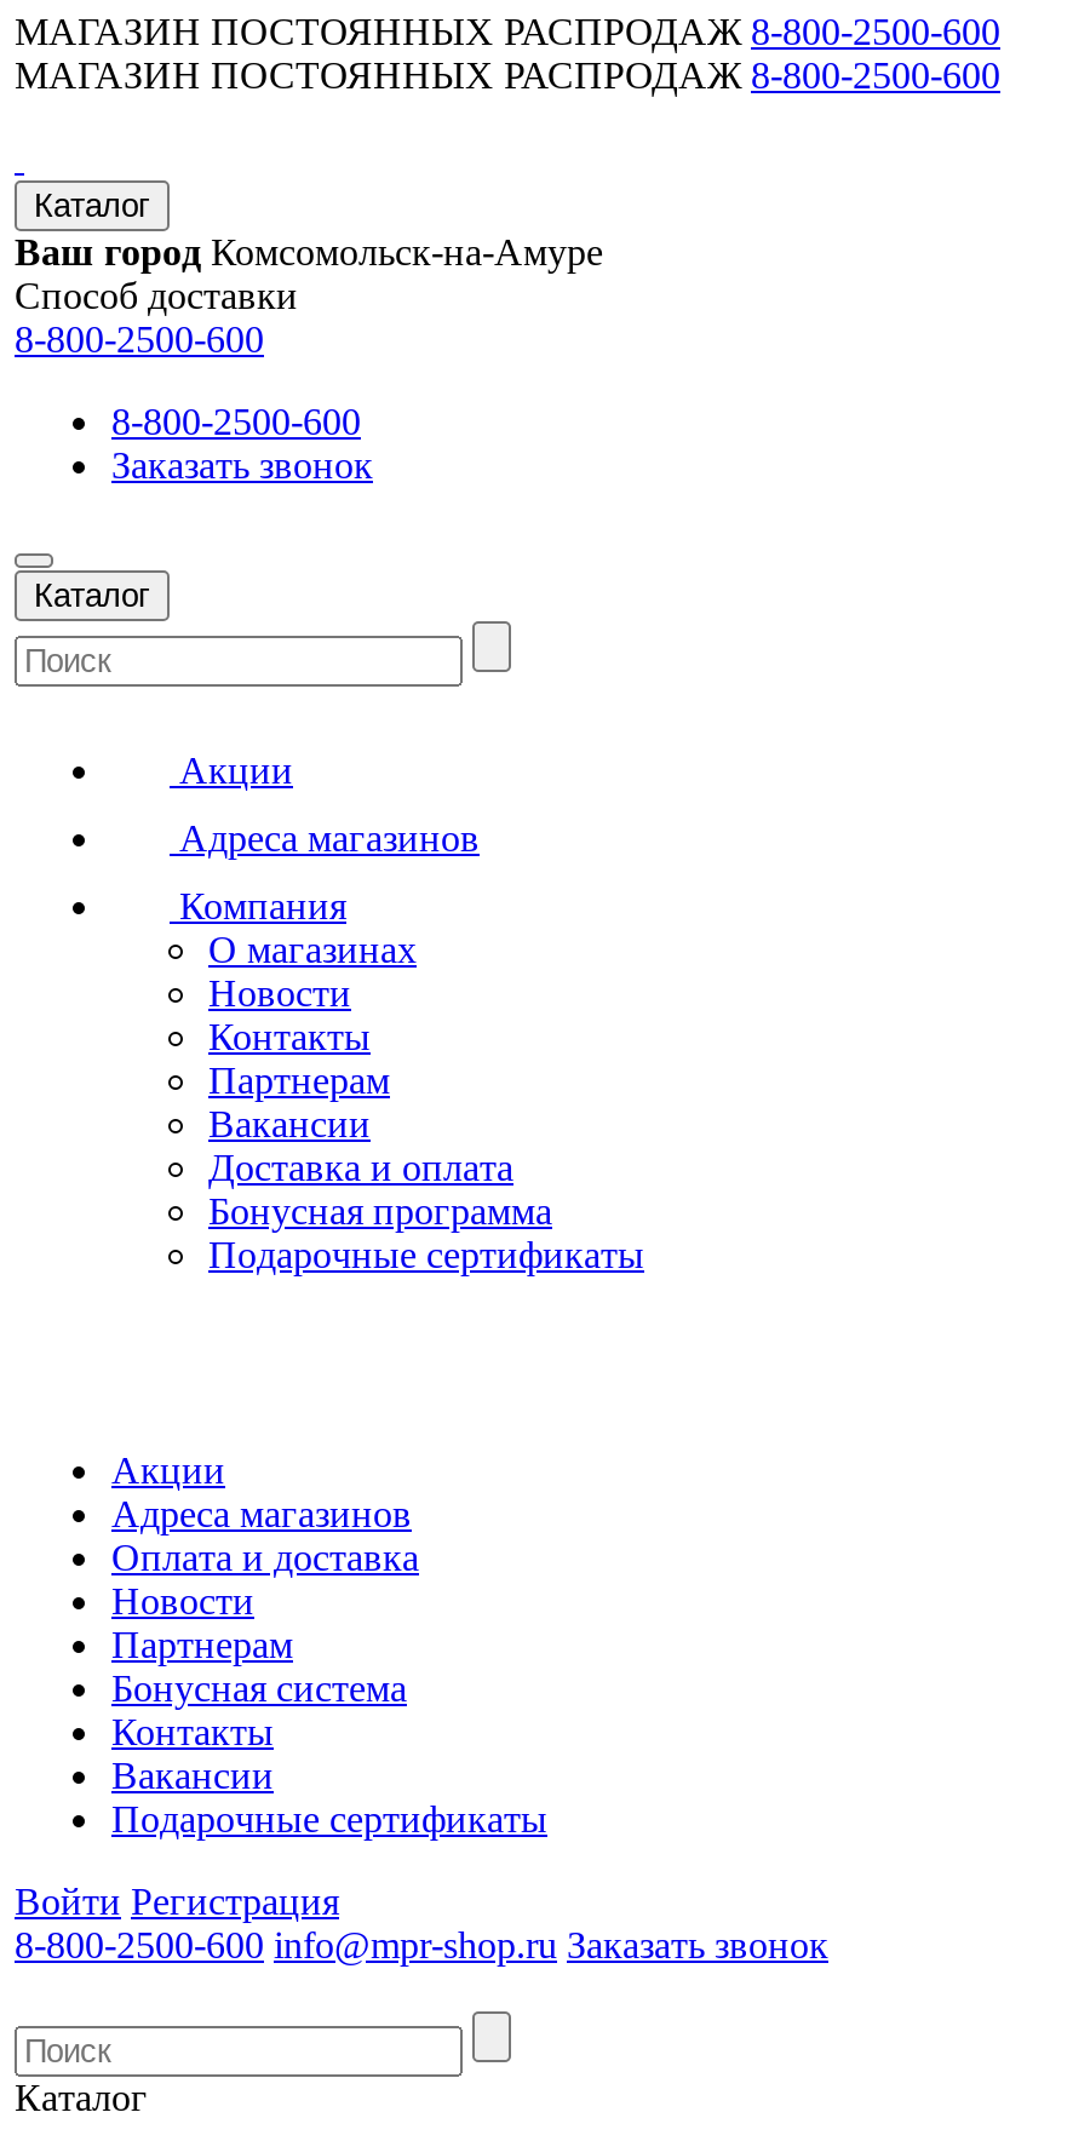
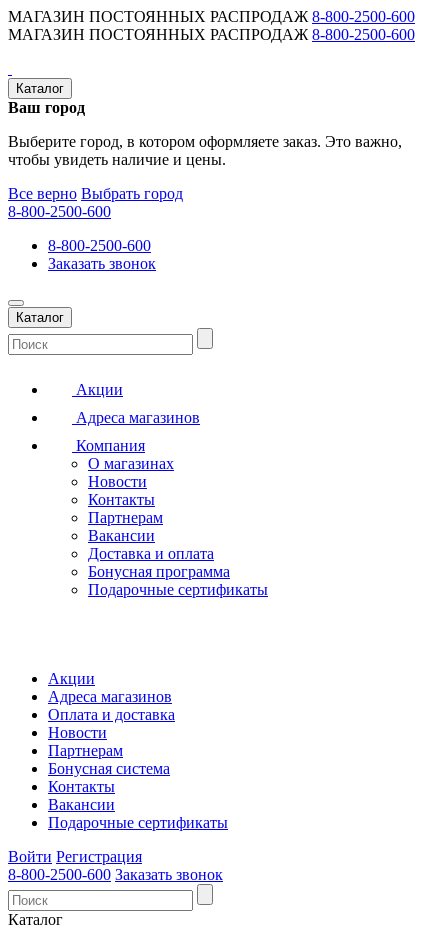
[15,231,603,316] Ваш город Комсомольск-на-Амуре | Способ доставки -> [8,99,402,202] Ваш город | Выберите город, в котором оформляете заказ. Это важно, | чтобы увидеть наличие и цены. | Все верно Выбрать город
moved [15,318,644,1922] -> [8,203,268,865]: 8-800-2500-600 | 8-800-2500-600 | Заказать звонок | ... | Подарочные сертификаты | Войти Регистрация
[15,1924,828,1965] 8-800-2500-600 info@mpr-shop.ru Заказать звонок -> [8,866,223,883] 8-800-2500-600 Заказать звонок

